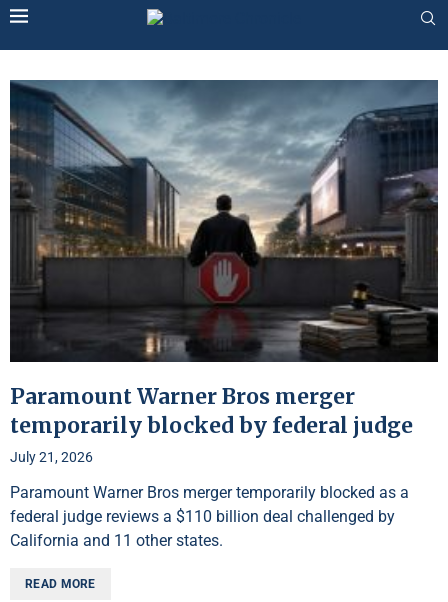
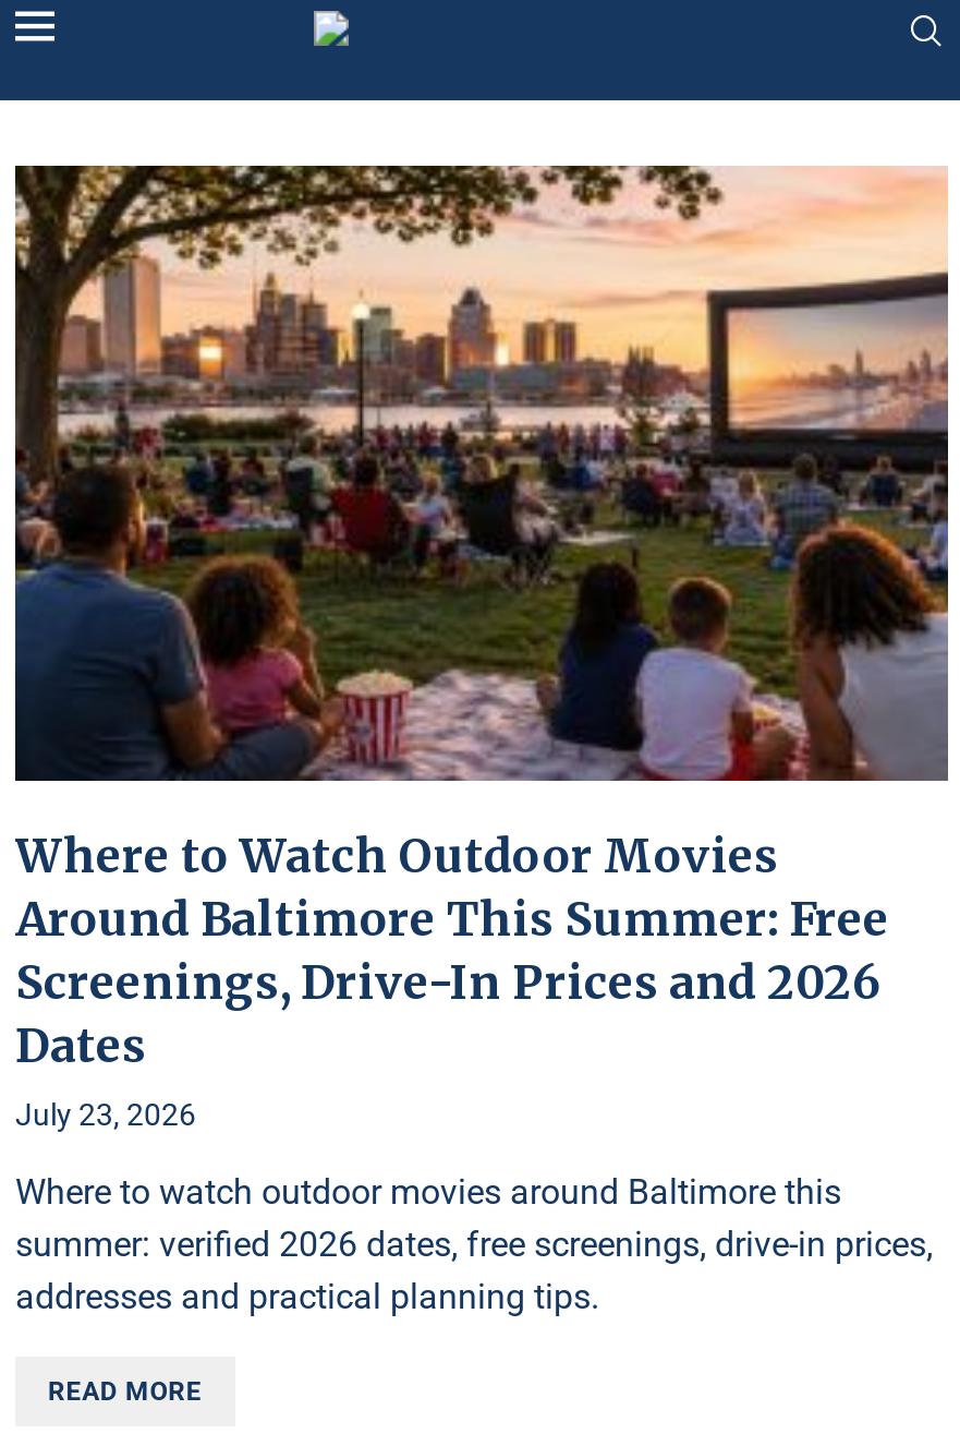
[10,79,439,465] [image] | Paramount Warner Bros merger | temporarily blocked by federal judge | July 21, 2026 -> [13,164,950,1133] [image] | Where to Watch Outdoor Movies | Around Baltimore This Summer: Free | Screenings, Drive-In Prices and 2026 | Dates | July 23, 2026
[10,483,409,550] Paramount Warner Bros merger temporarily blocked as a | federal judge reviews a $110 billion deal challenged by | California and 11 other states. -> [15,1172,933,1318] Where to watch outdoor movies around Baltimore this | summer: verified 2026 dates, free screenings, drive-in prices, | addresses and practical planning tips.

